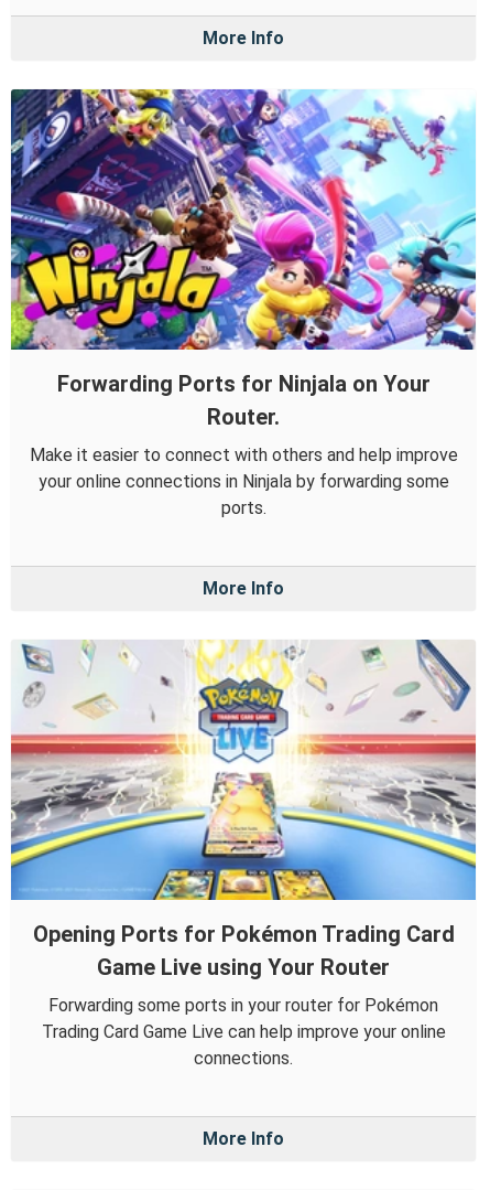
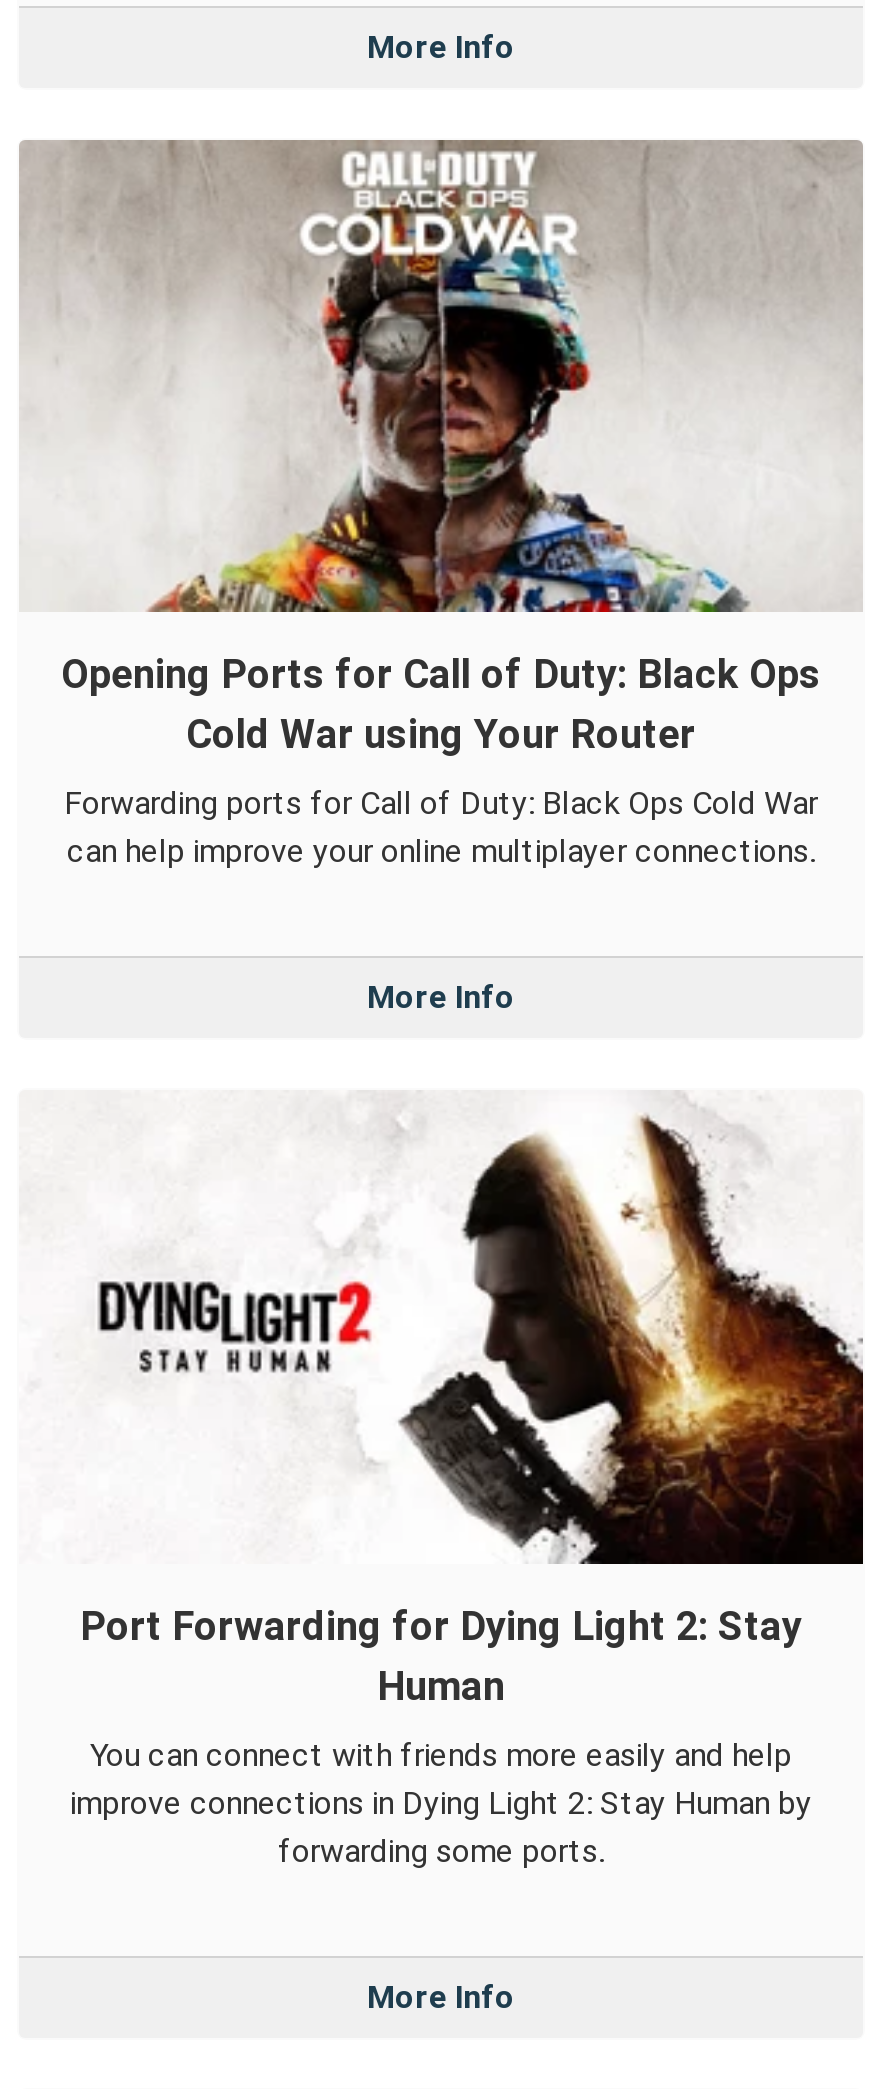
[10,88,477,430] [image] | Forwarding Ports for Ninjala on Your | Router. -> [19,139,863,759] [image] | Opening Ports for Call of Duty: Black Ops | Cold War using Your Router
[29,445,458,518] Make it easier to connect with others and help improve | your online connections in Ninjala by forwarding some | ports. -> [64,785,818,871] Forwarding ports for Call of Duty: Black Ops Cold War | can help improve your online multiplayer connections.
[10,639,477,981] [image] | Opening Ports for Pokémon Trading Card | Game Live using Your Router -> [19,1091,865,1710] [image] | Port Forwarding for Dying Light 2: Stay | Human
[41,995,445,1069] Forwarding some ports in your router for Pokémon | Trading Card Game Live can help improve your online | connections. -> [70,1736,812,1870] You can connect with friends more easily and help | improve connections in Dying Light 2: Stay Human by | forwarding some ports.

